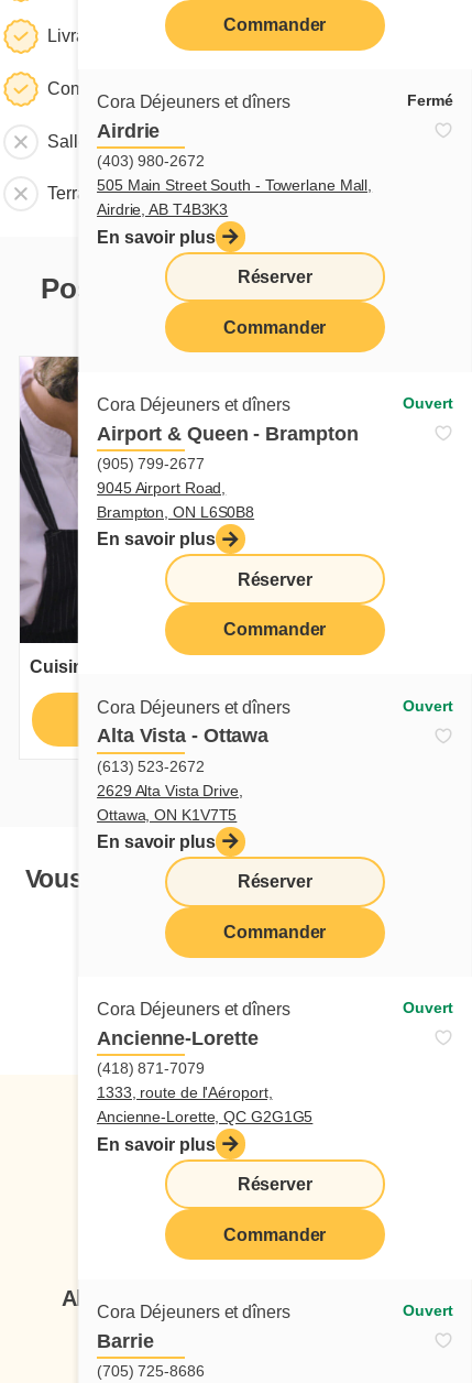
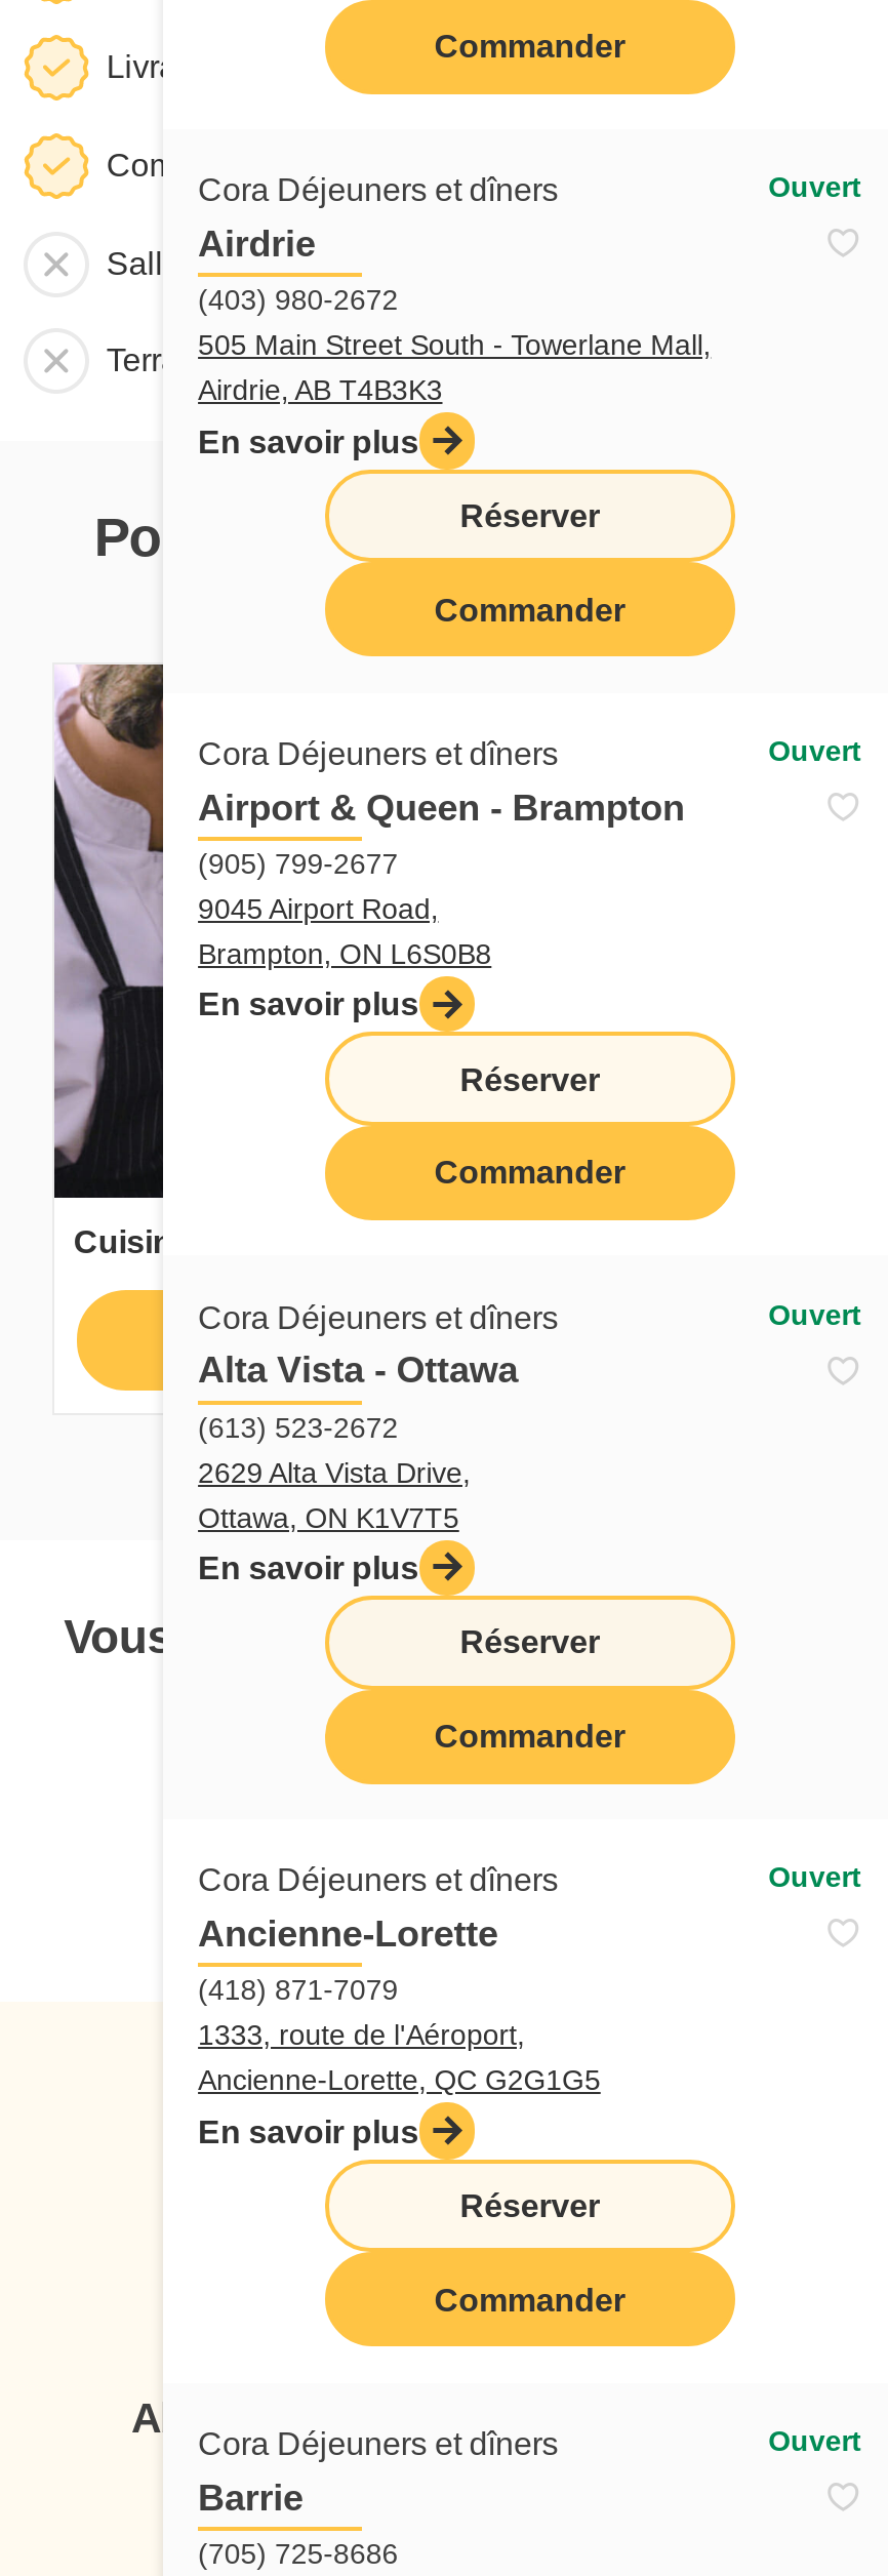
[407,92,453,109] Fermé -> [768,171,862,204] Ouvert

